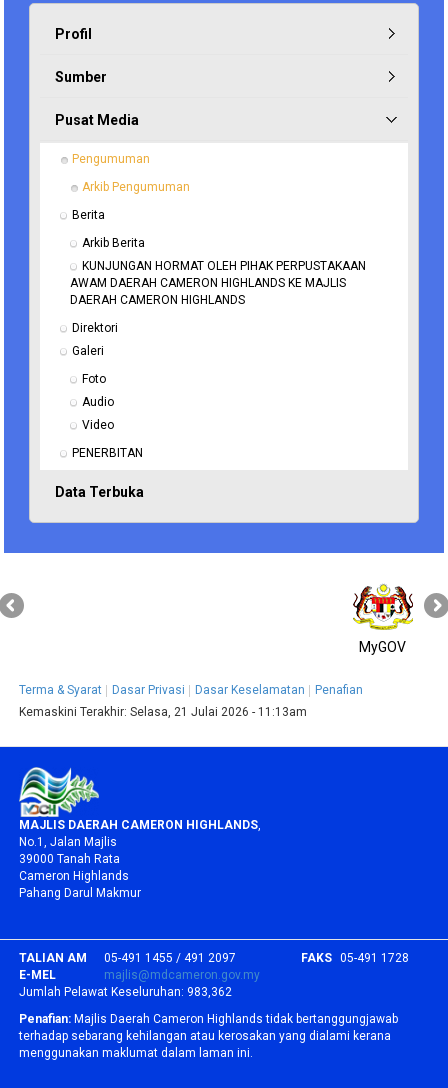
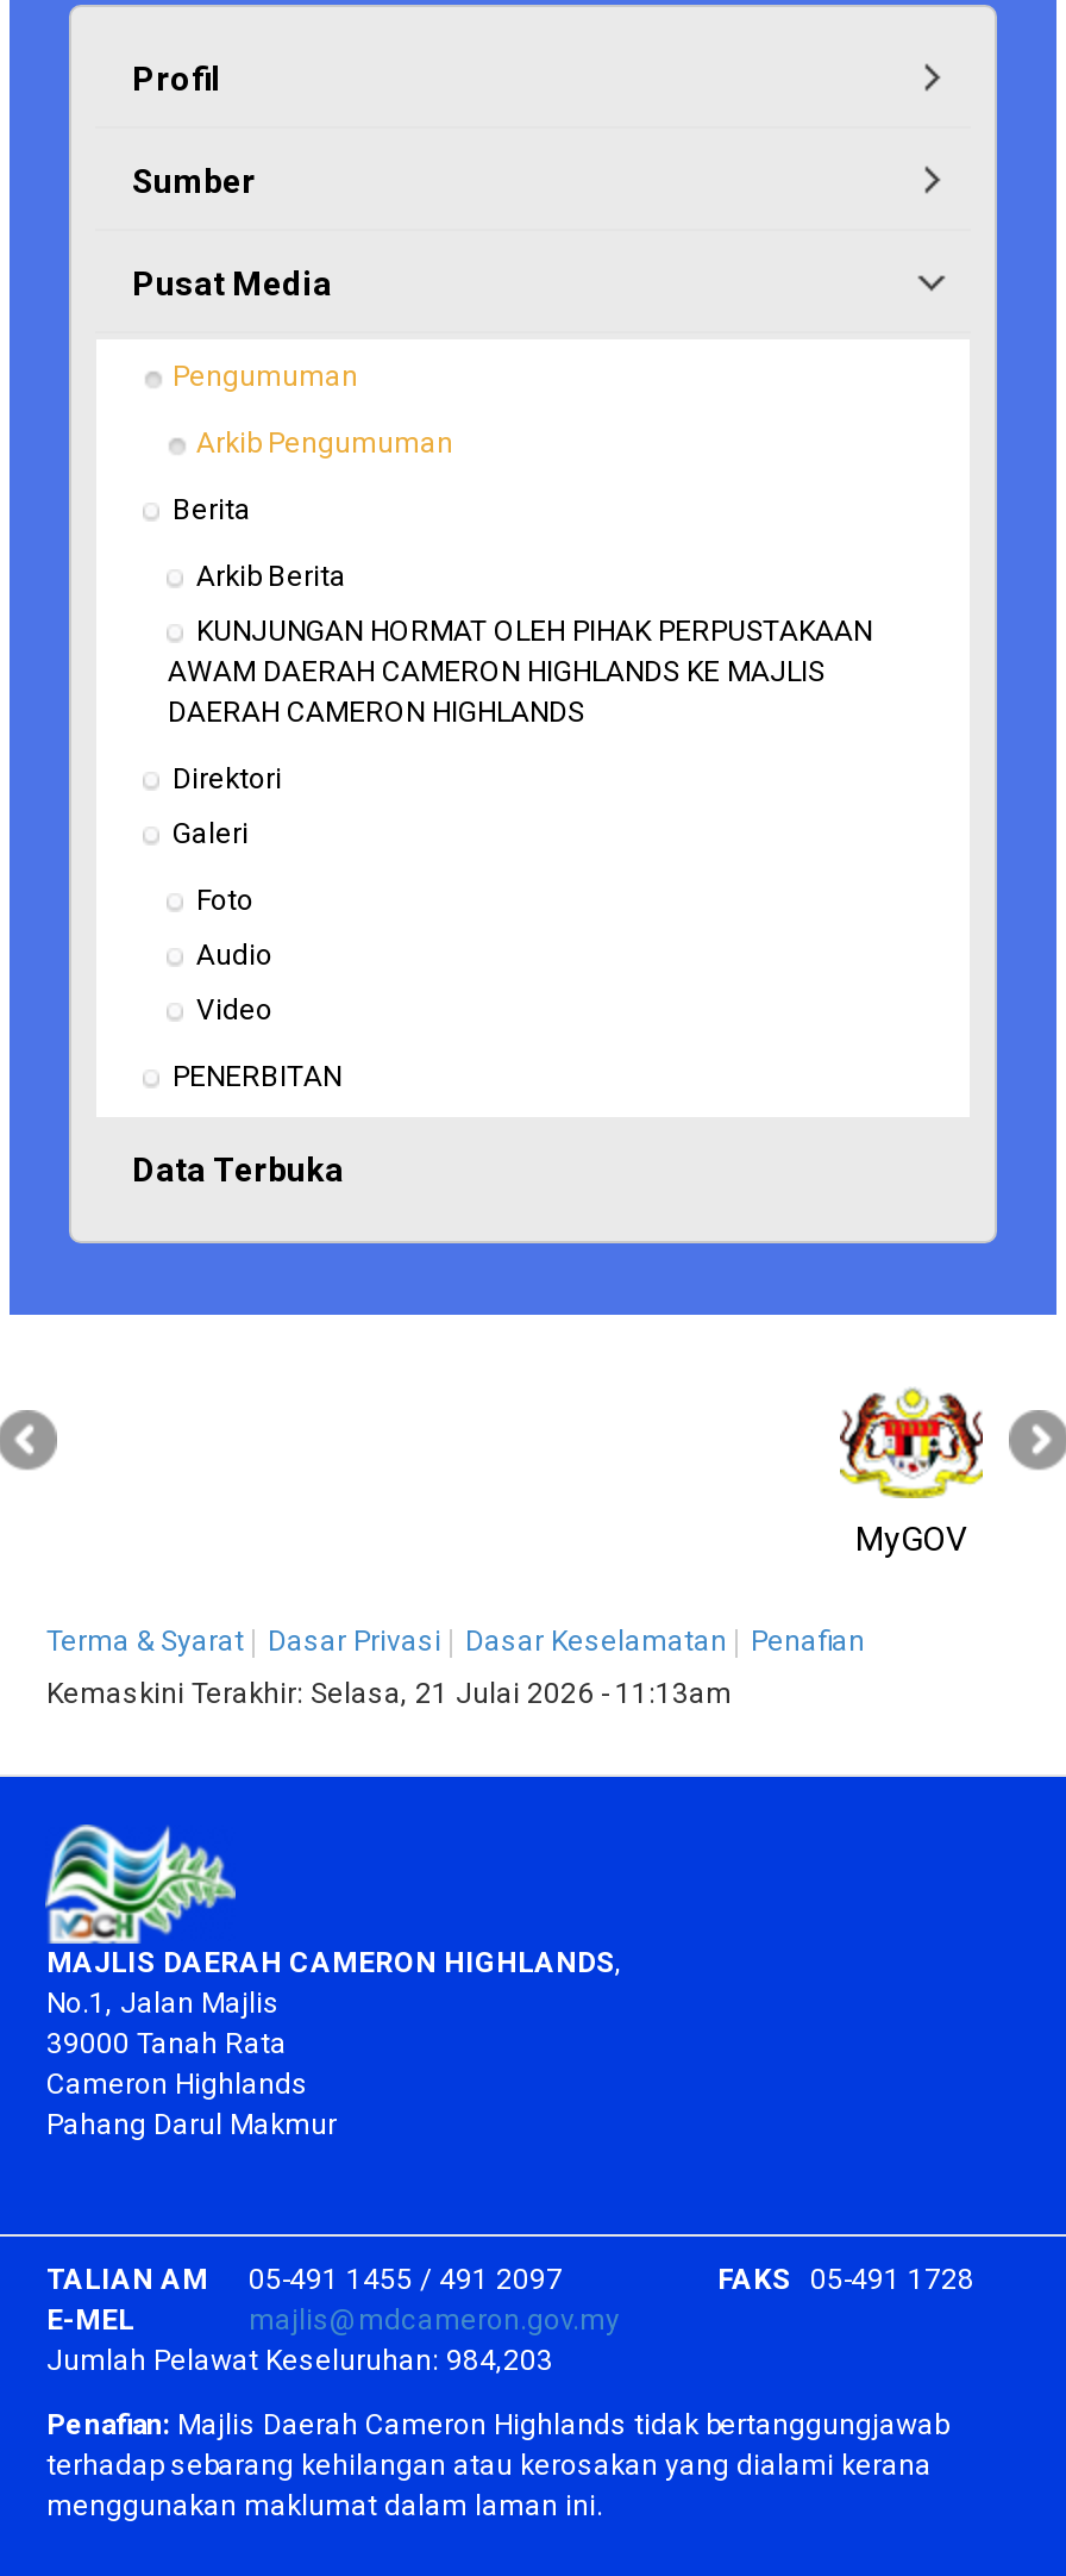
[19,985,232,999] Jumlah Pelawat Keseluruhan: 983,362 -> [46,2344,553,2378] Jumlah Pelawat Keseluruhan: 984,203

